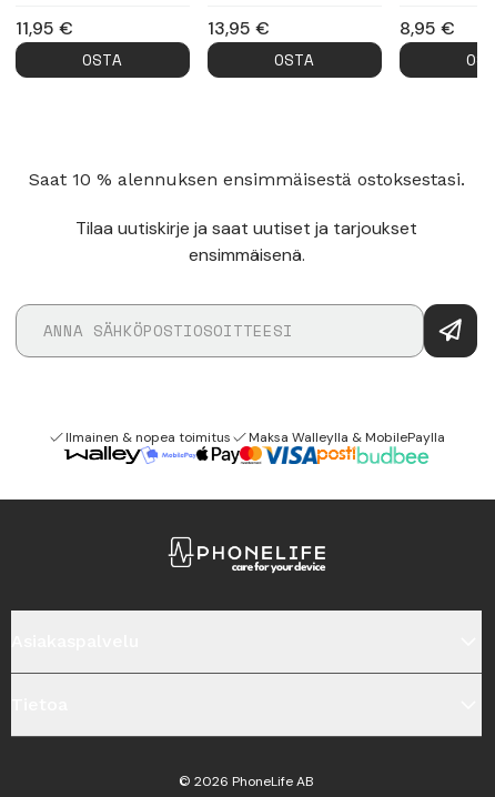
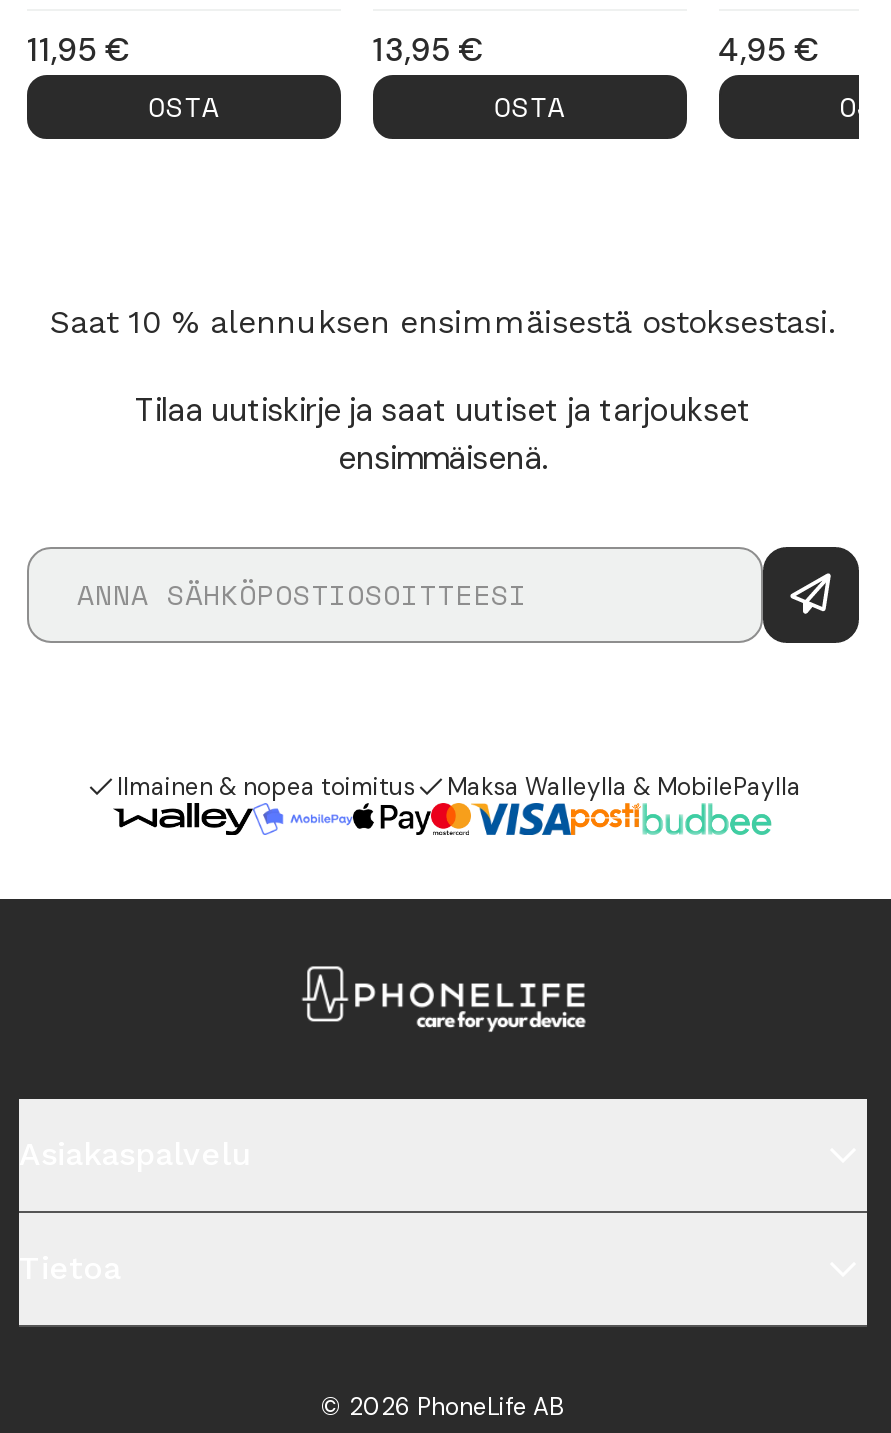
[399,17,455,40] 8,95 € -> [718,29,820,71] 4,95 €

